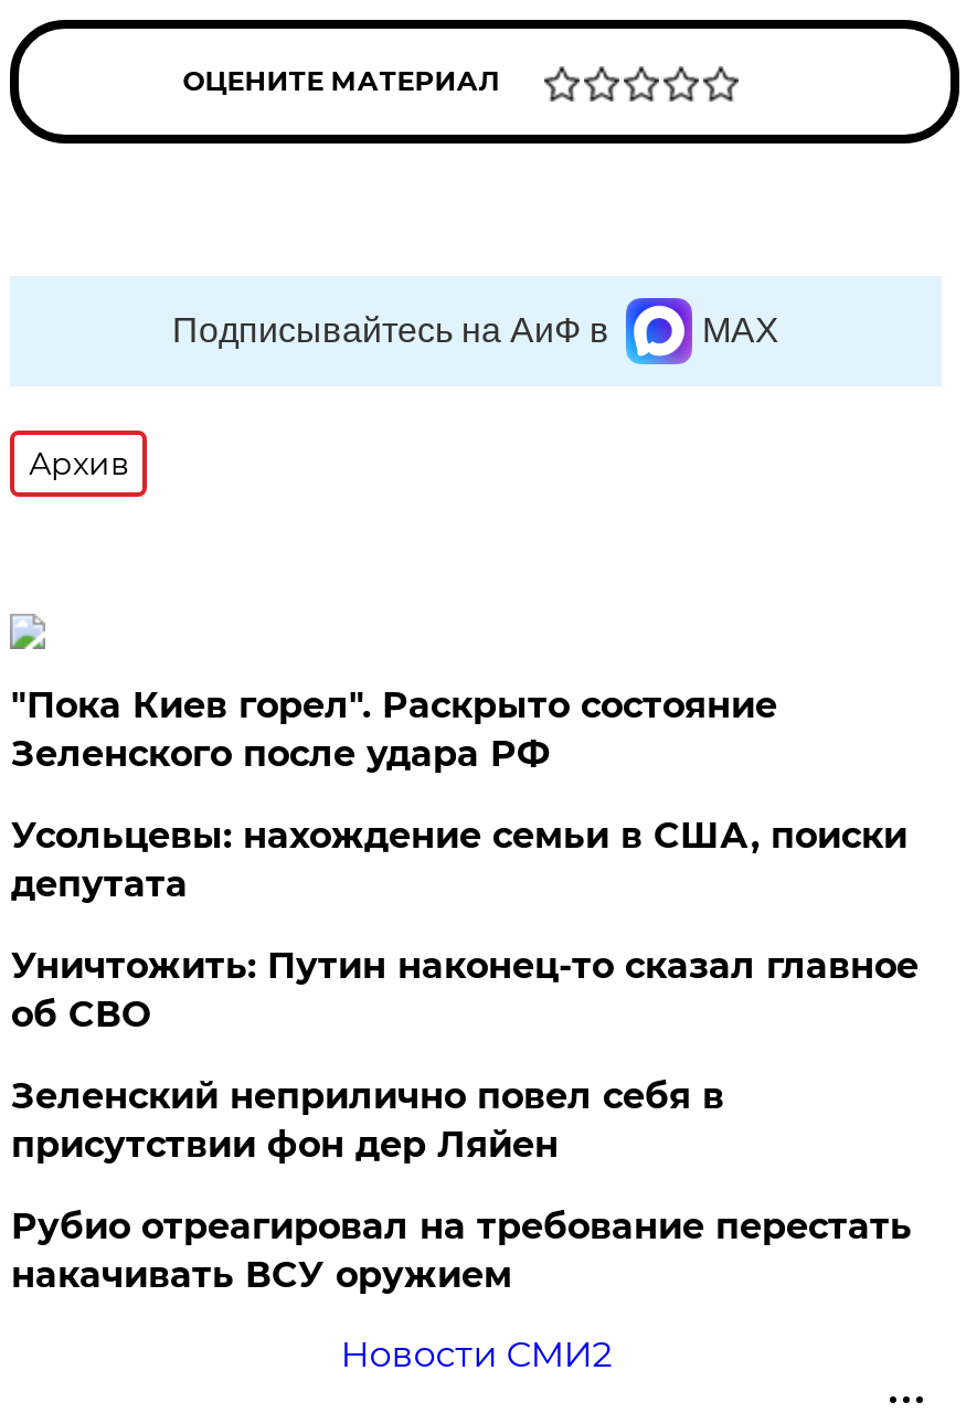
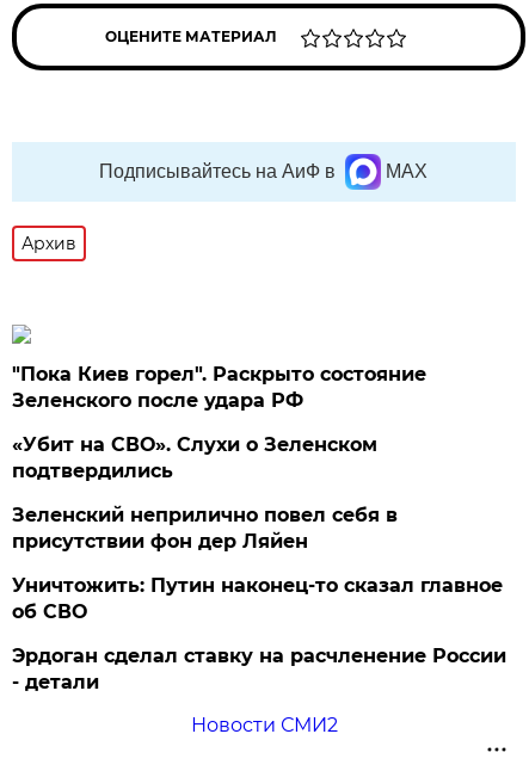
[11,815,907,905] Усольцевы: нахождение семьи в США, поиски | депутата -> [12,433,378,482] «Убит на СВО». Слухи о Зеленском | подтвердились
moved [11,945,918,1035] -> [12,574,503,623]: Уничтожить: Путин наконец-то сказал главное | об СВО
moved [11,1075,724,1166] -> [12,504,398,553]: Зеленский неприлично повел cебя в | присутствии фон дер Ляйен
[11,1205,912,1296] Рубио отреагировал на требование перестать | накачивать ВСУ оружием -> [12,644,507,693] Эрдоган сделал ставку на расчленение России | - детали

